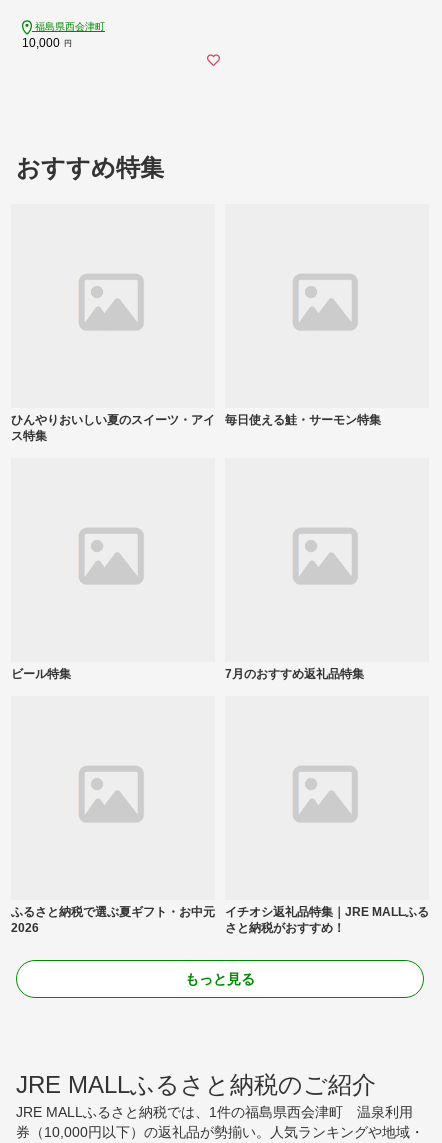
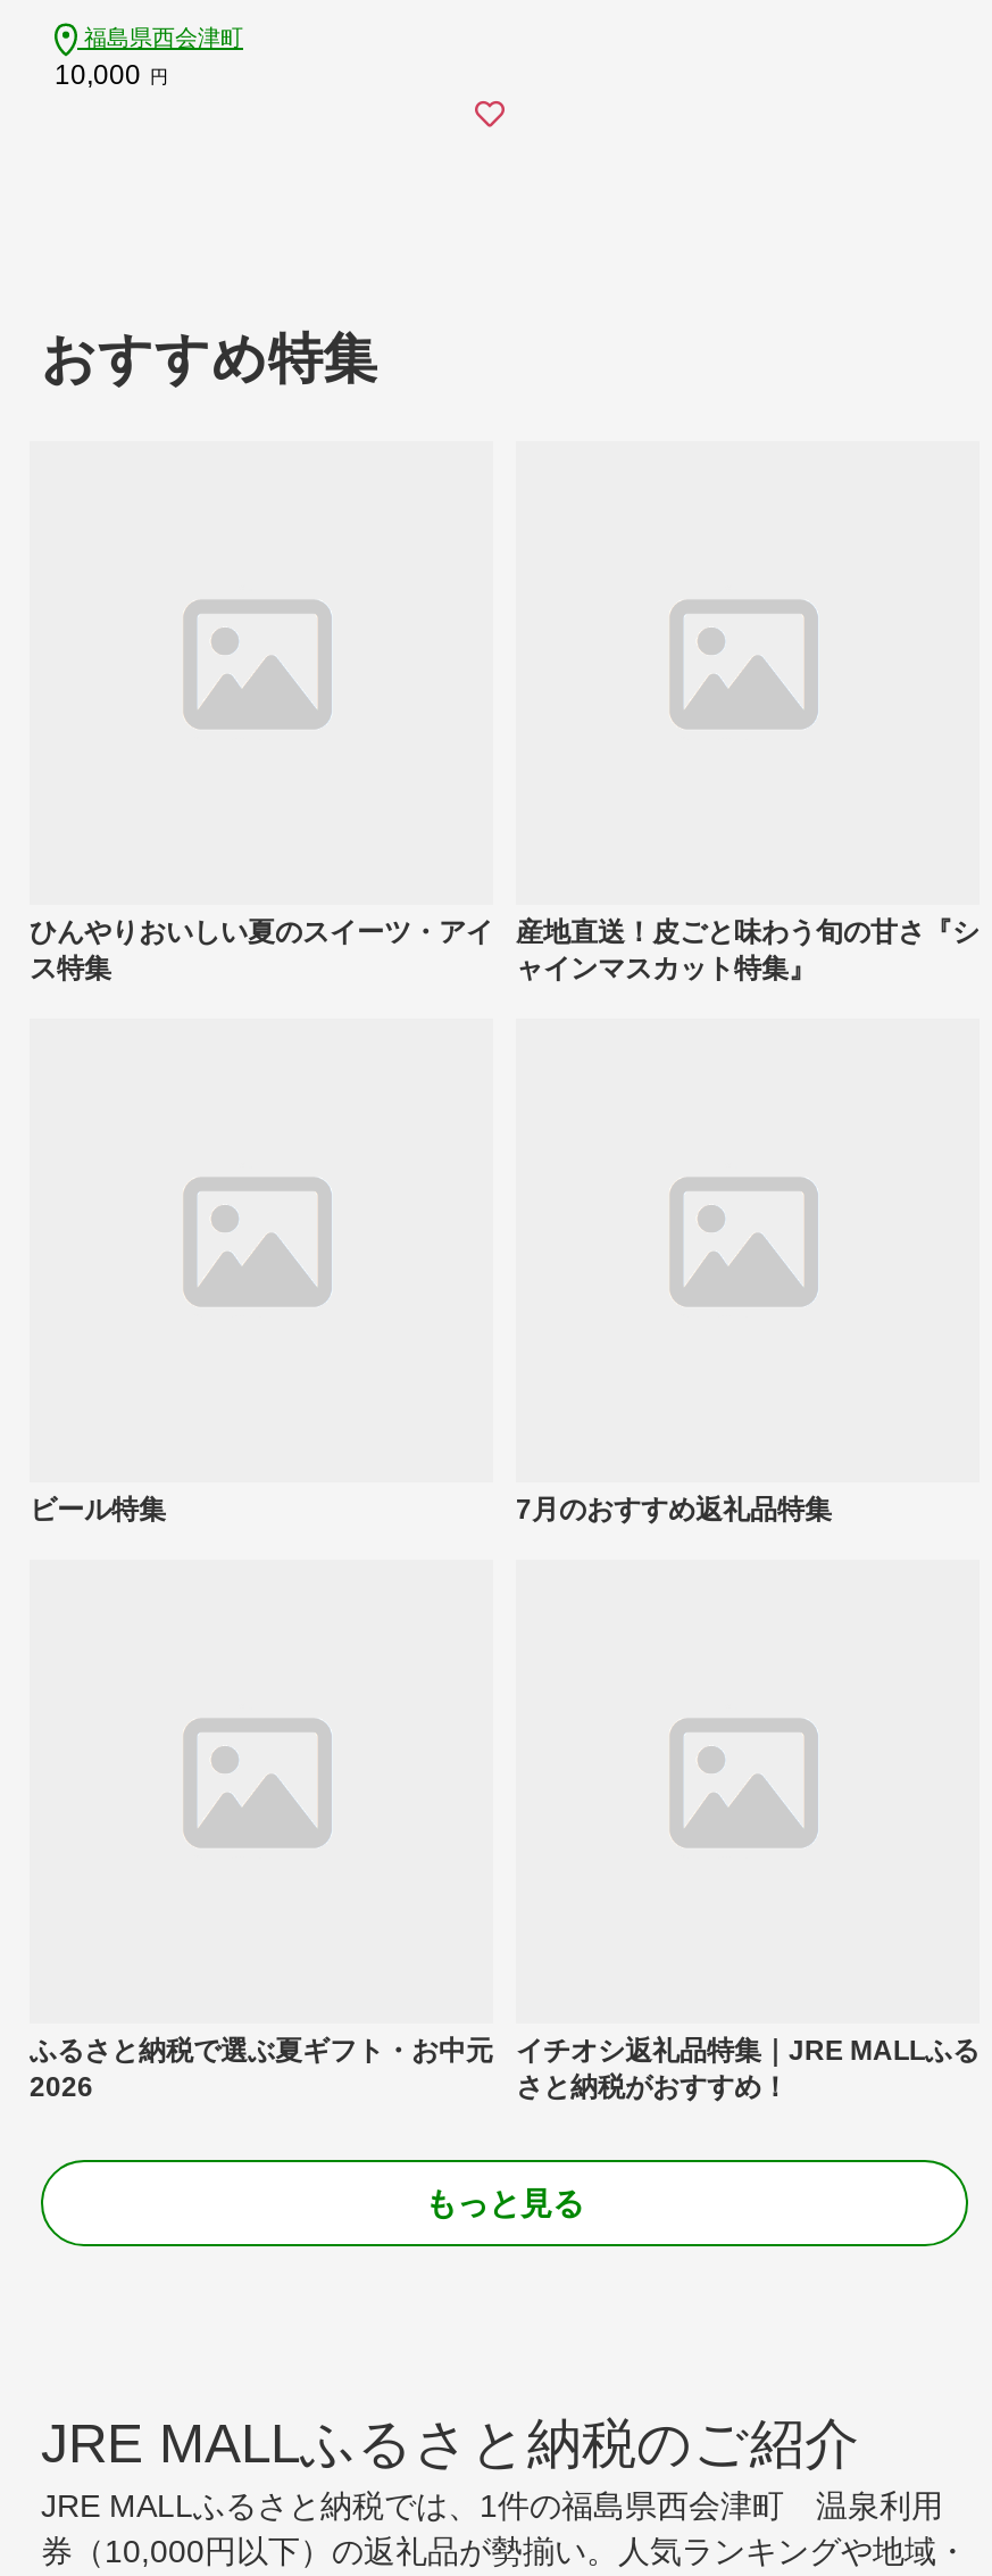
[225,413,381,427] 毎日使える鮭・サーモン特集 -> [516,915,980,984] 産地直送！皮ごと味わう旬の甘さ『シ | ャインマスカット特集』

